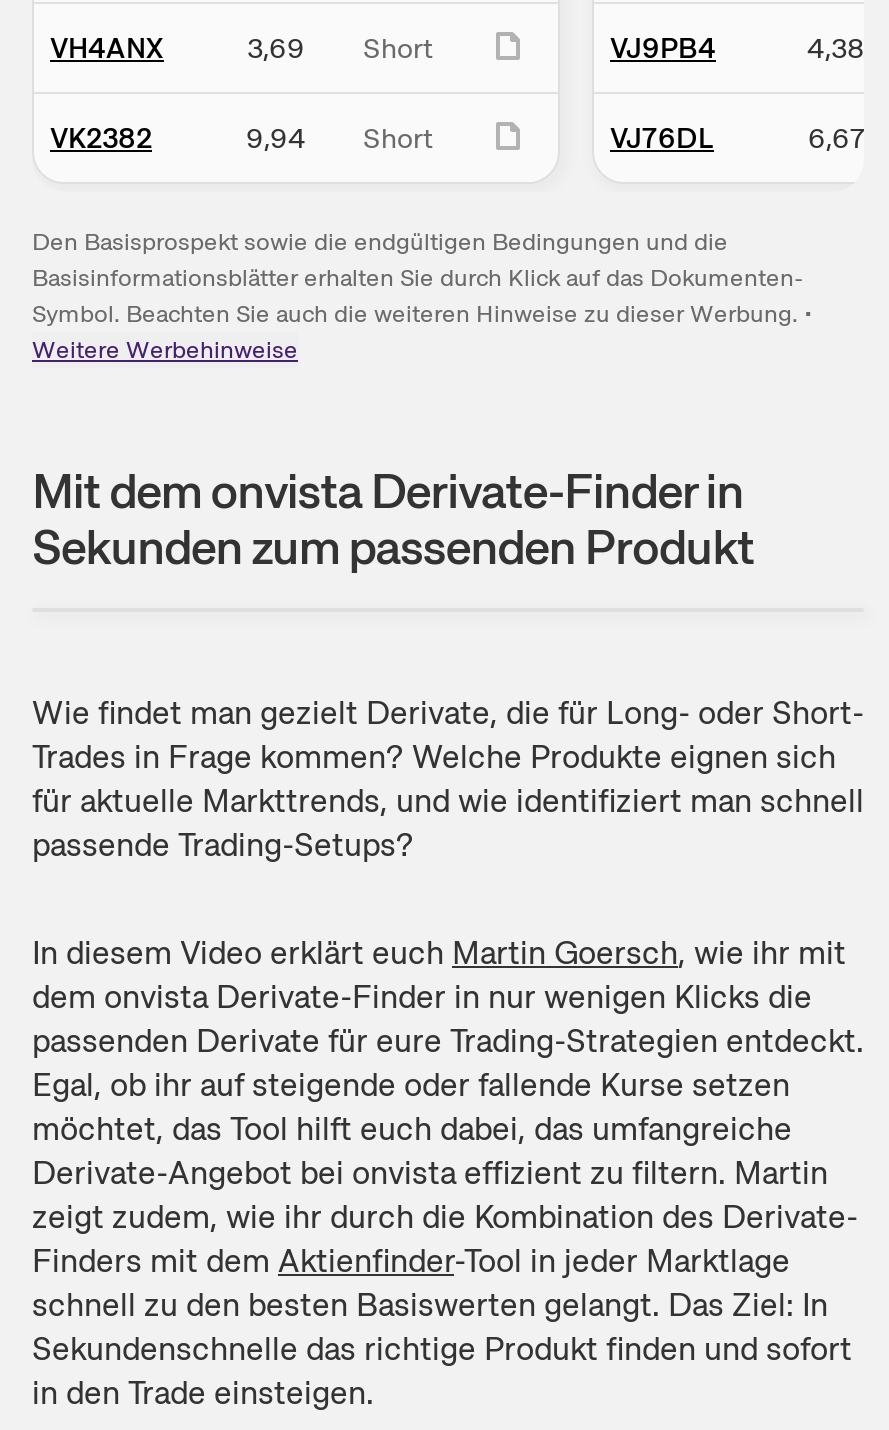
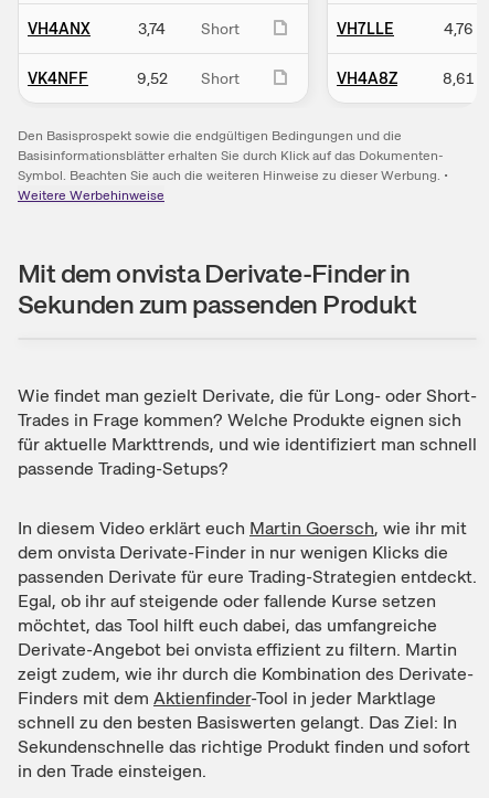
[247,30,433,66] 3,69 Short -> [138,19,239,39] 3,74 Short
[610,30,865,66] VJ9PB4 | 4,38 -> [337,19,473,39] VH7LLE | 4,76
[50,120,306,156] VK2382 | 9,94 -> [28,68,167,88] VK4NFF | 9,52
[610,120,864,156] VJ76DL | 6,67 -> [337,68,474,88] VH4A8Z | 8,61

